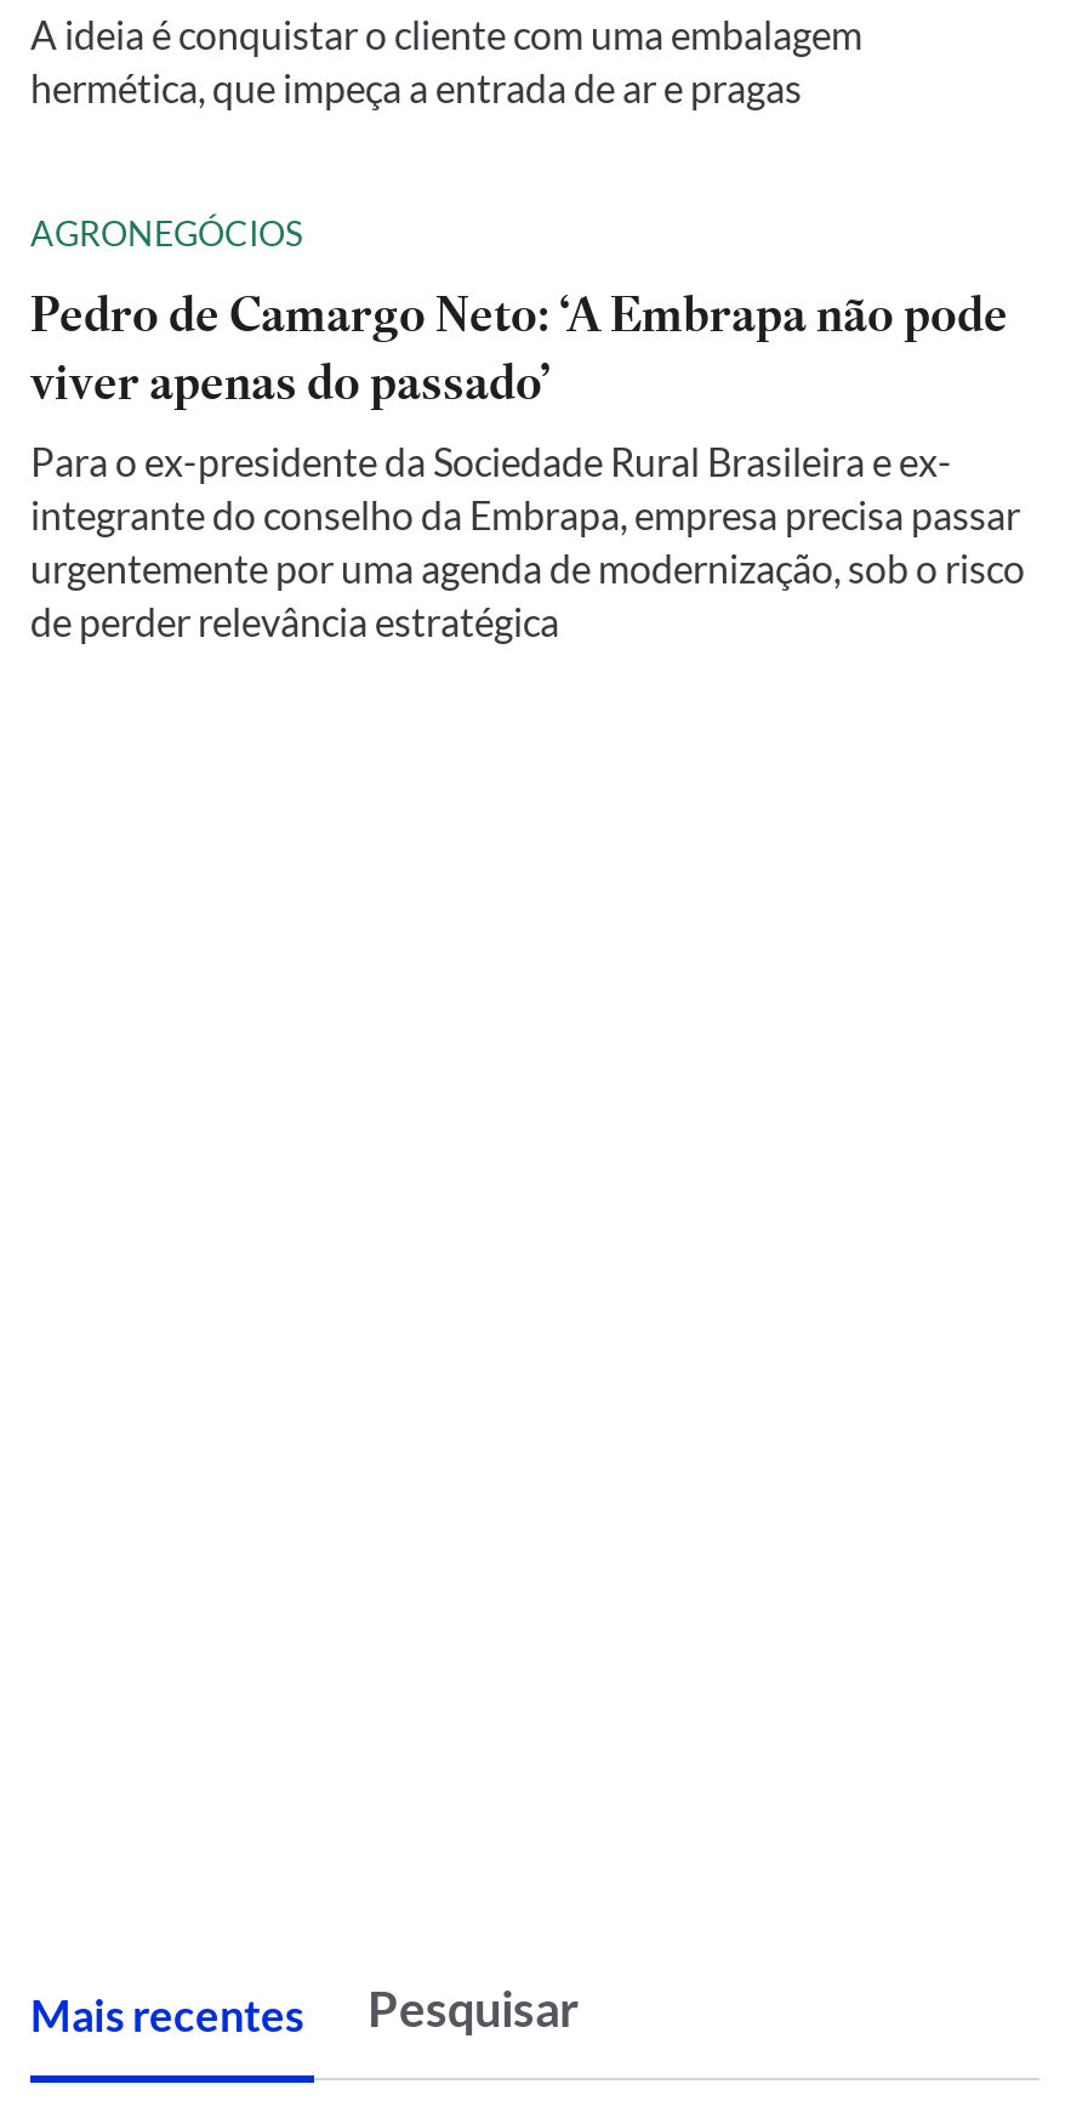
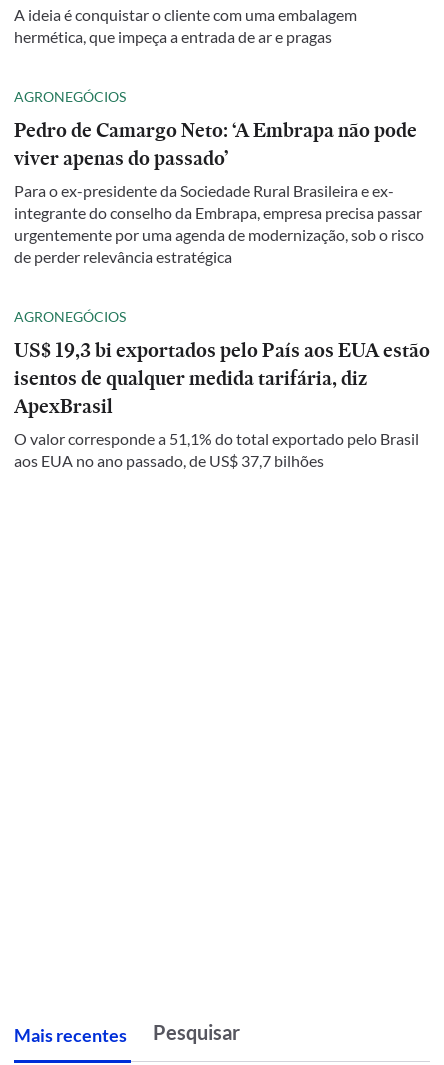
none -> [14,307,430,470] AGRONEGÓCIOS | US$ 19,3 bi exportados pelo País aos EUA estão | isentos de qualquer medida tarifária, diz | ApexBrasil | O valor corresponde a 51,1% do total exportado pelo Brasil | aos EUA no ano passado, de US$ 37,7 bilhões

